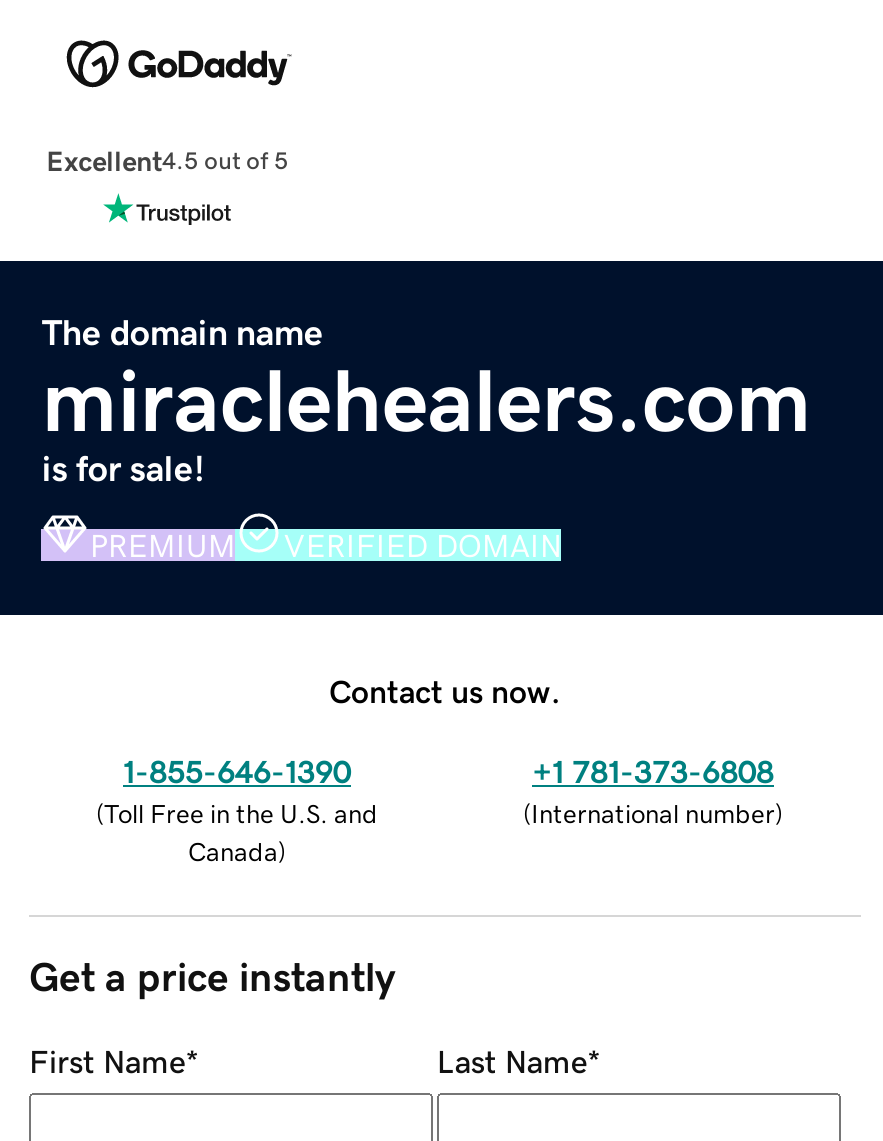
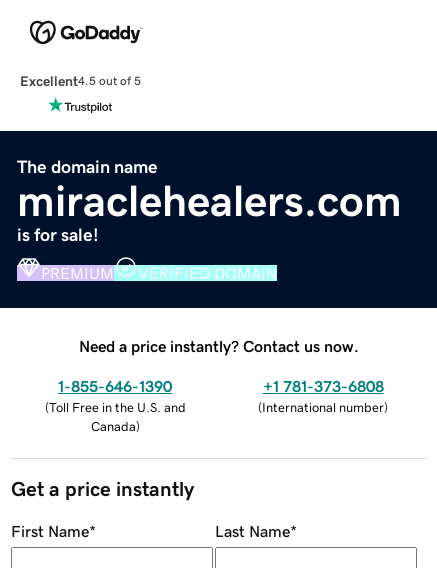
[329,674,561,706] Contact us now. -> [79,338,359,354] Need a price instantly? Contact us now.

